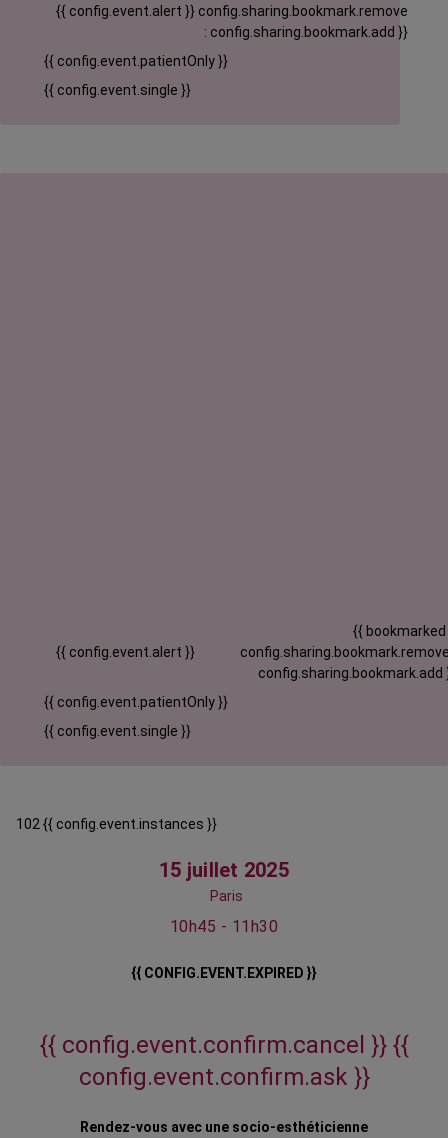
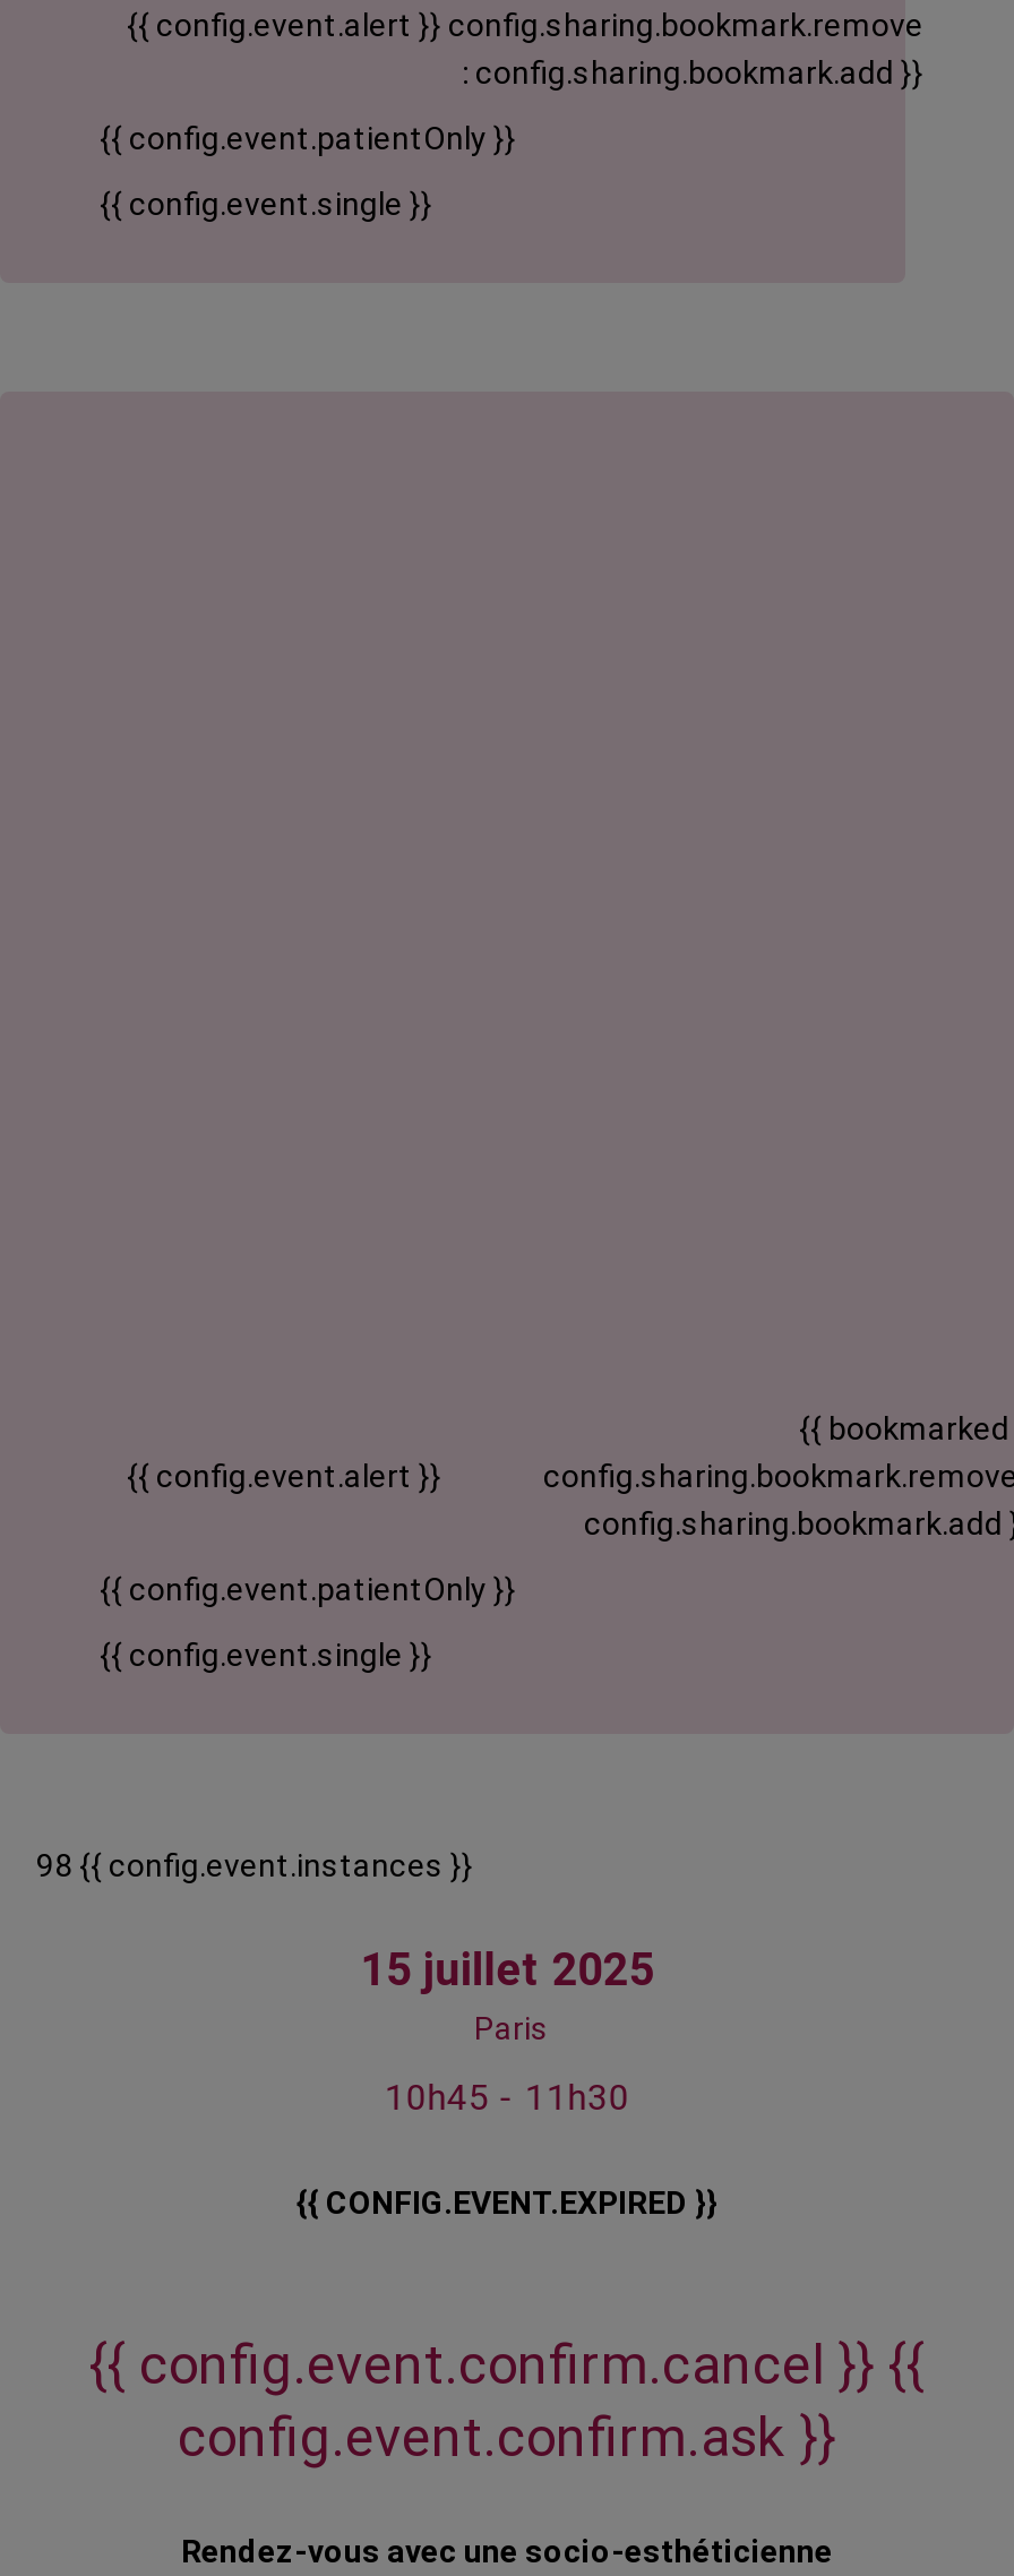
[16,816,217,832] 102 {{ config.event.instances }} -> [36,1848,473,1884] 98 {{ config.event.instances }}

